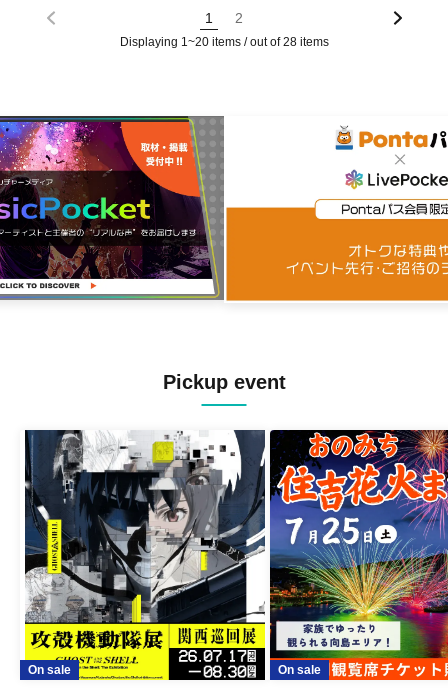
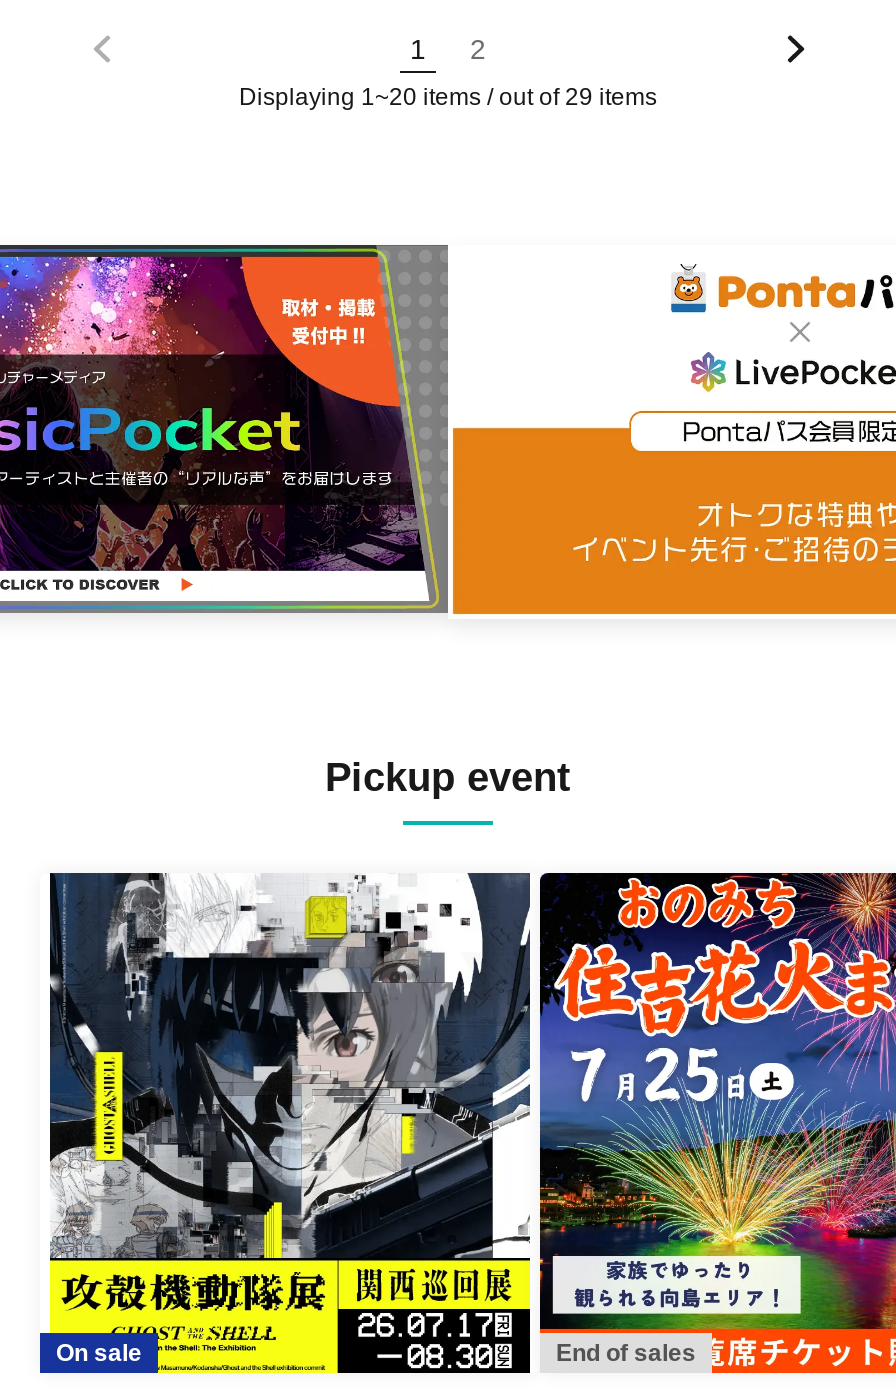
[119,35,328,49] Displaying 1~20 items / out of 28 items -> [239,83,657,111] Displaying 1~20 items / out of 29 items
[278,663,321,677] On sale -> [556,1338,696,1366] End of sales

